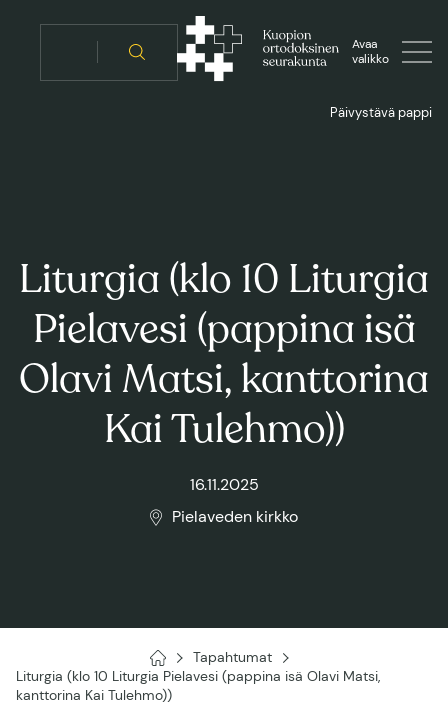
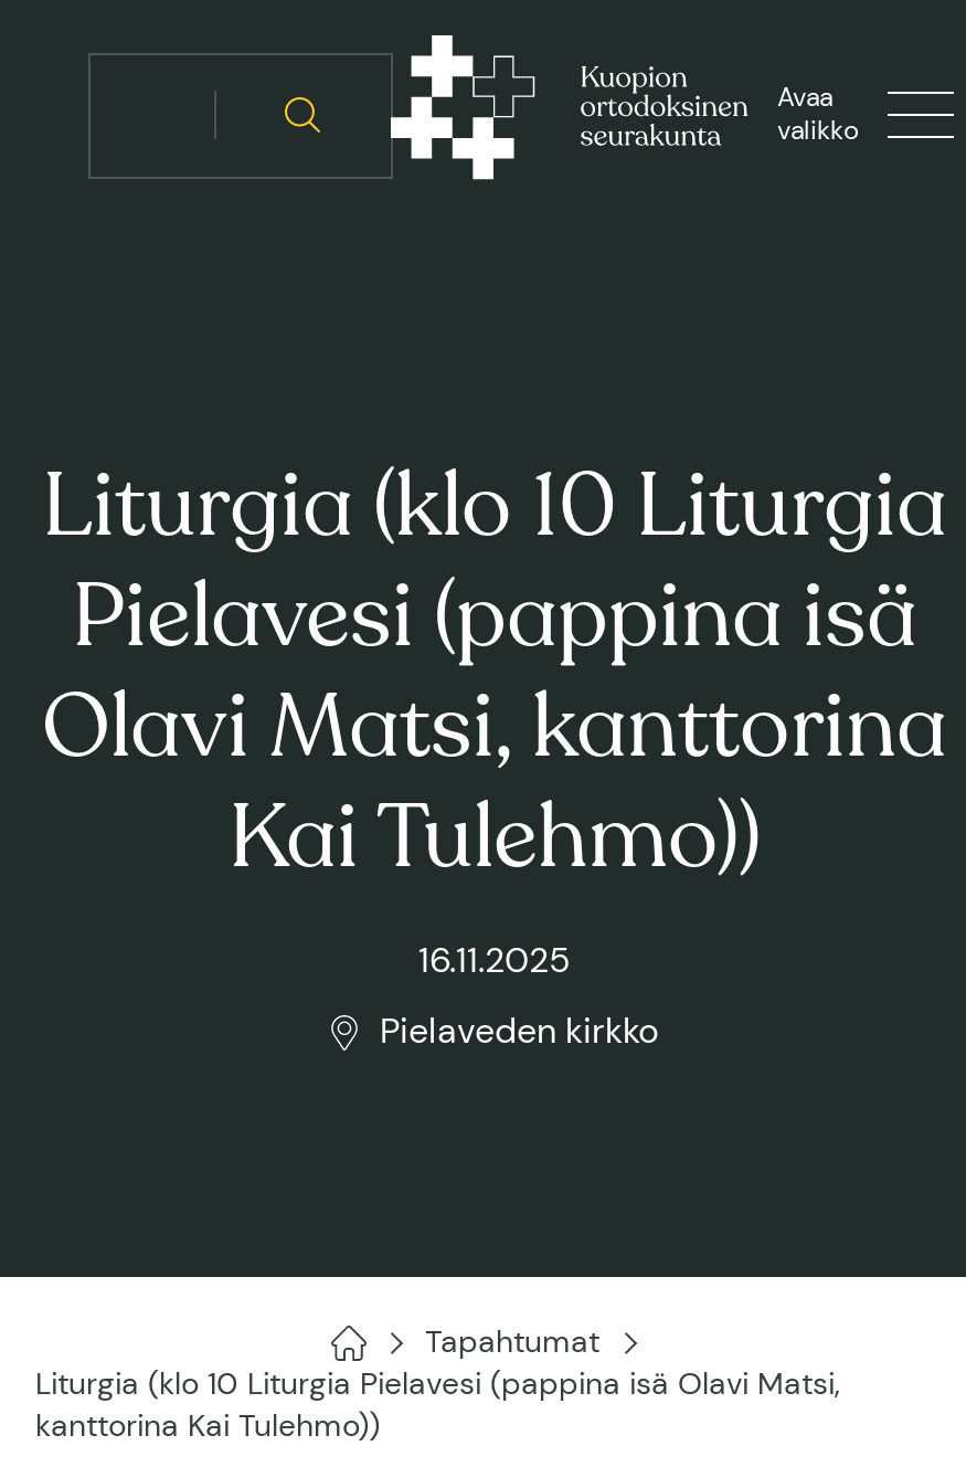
[330,104,432,121] Päivystävä pappi -> none

